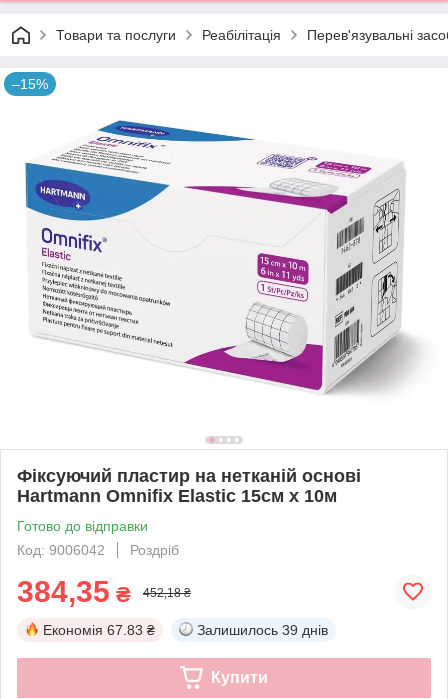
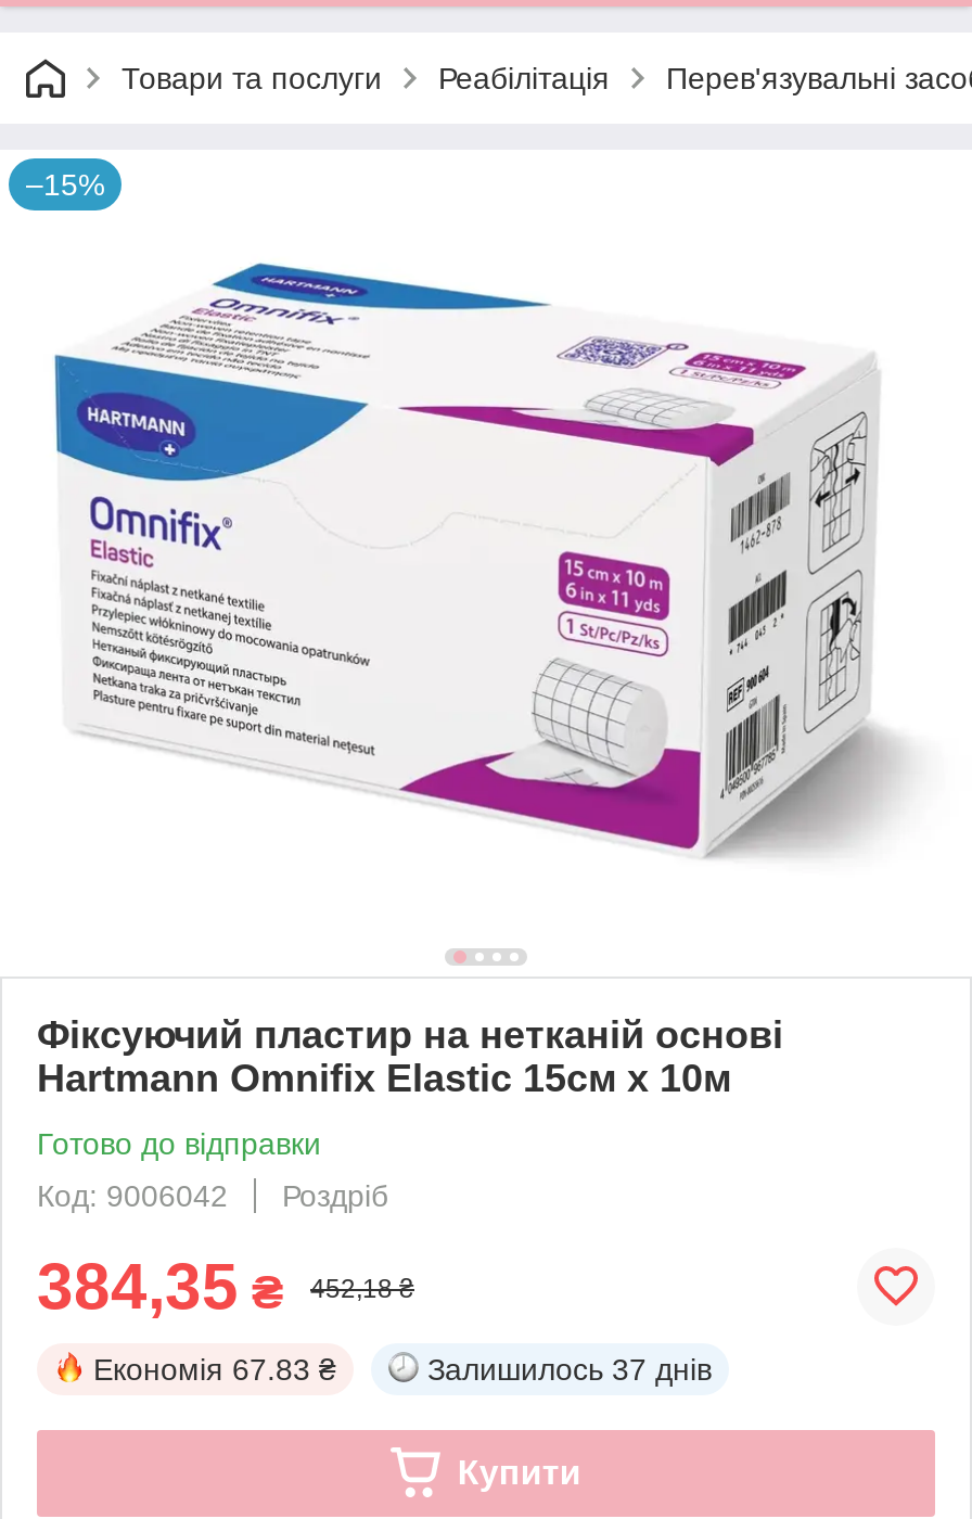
[197,622,328,638] Залишилось 39 днів -> [427,1351,712,1386] Залишилось 37 днів

